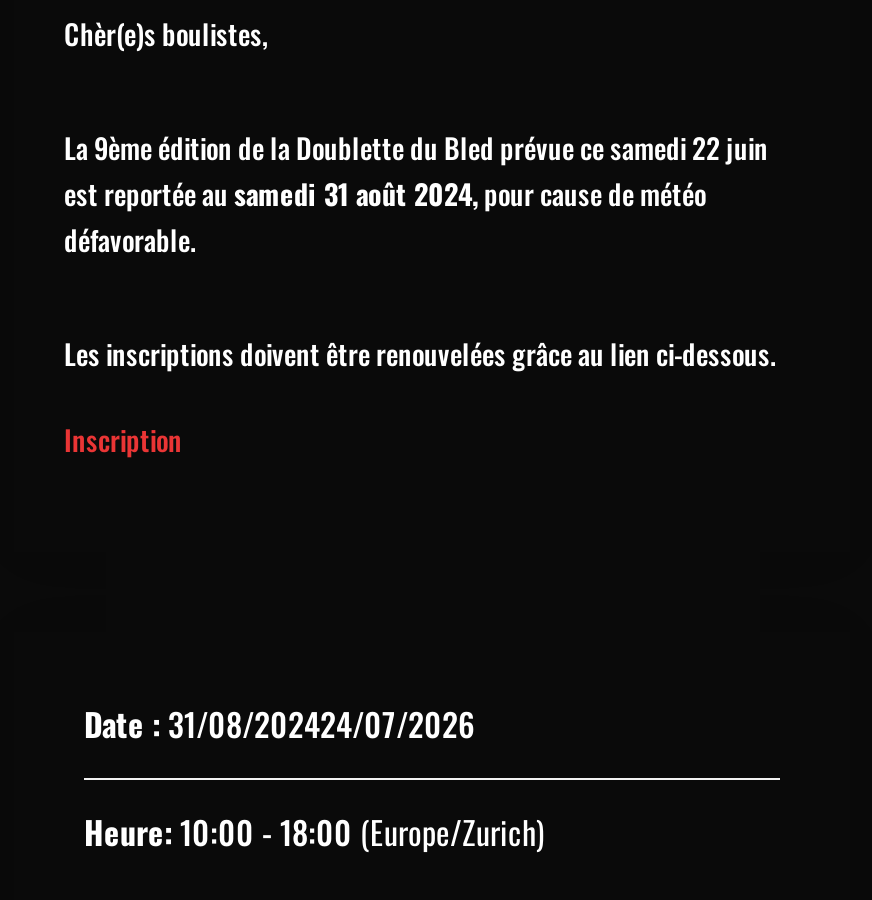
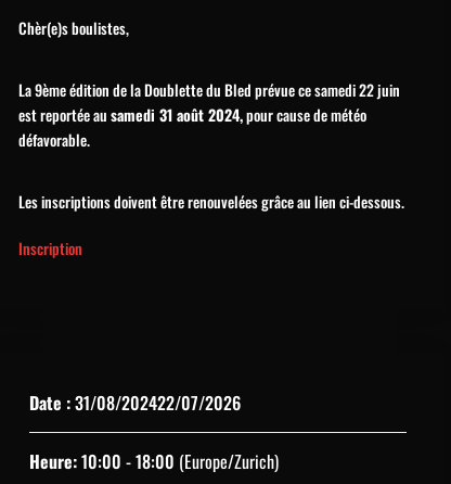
[84,700,474,748] Date : 31/08/202424/07/2026 -> [29,390,241,416] Date : 31/08/202422/07/2026

